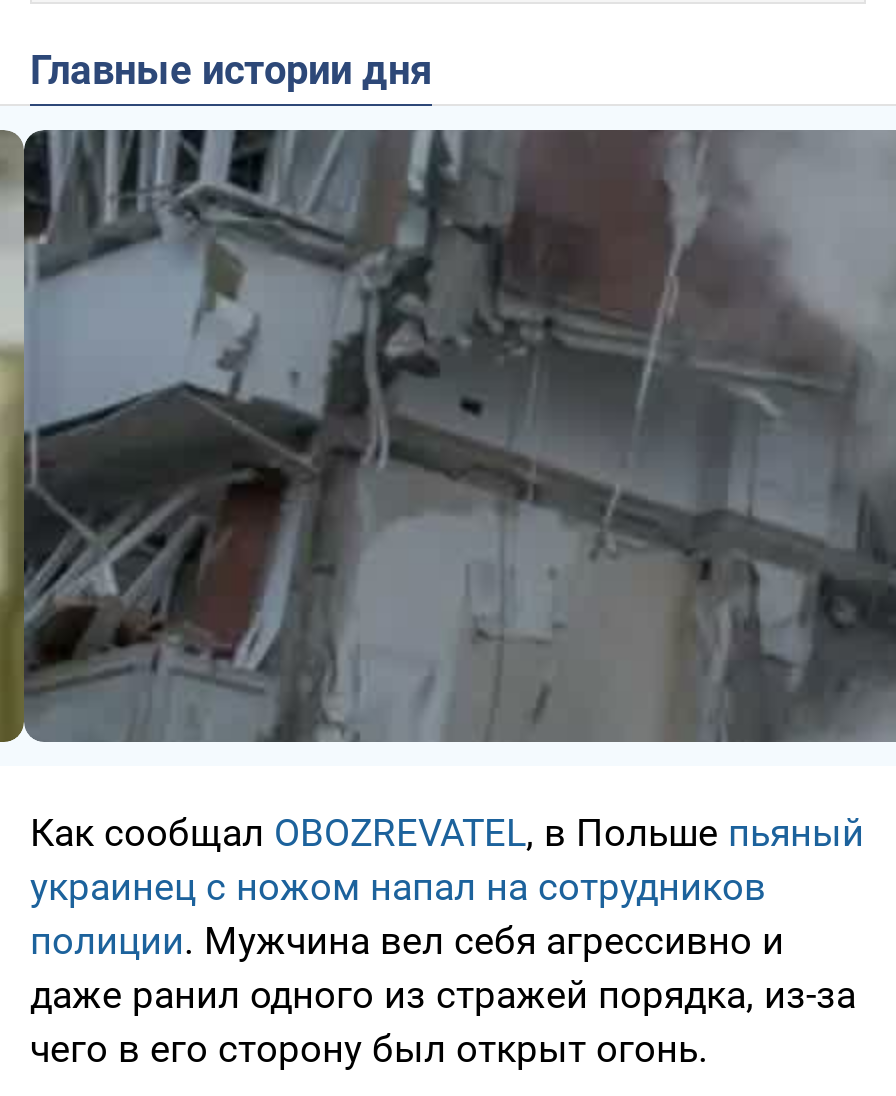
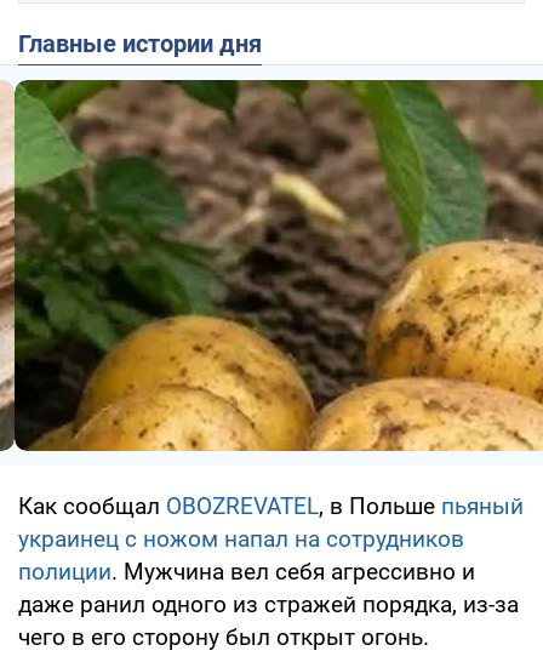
[6,128,890,744] [image] -> [4,79,539,452] [image]

